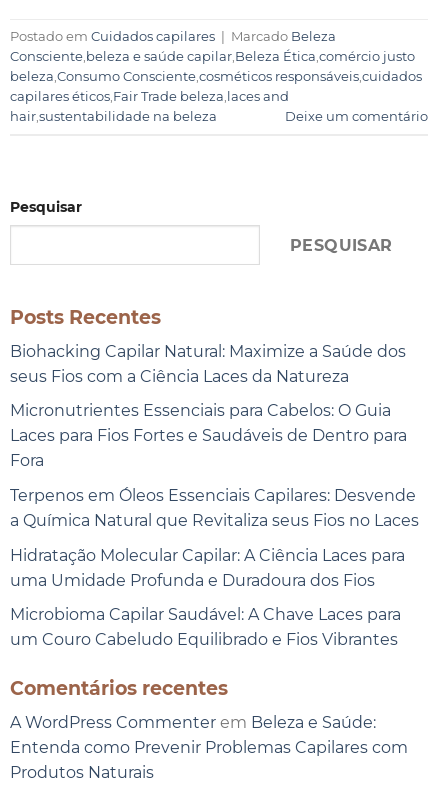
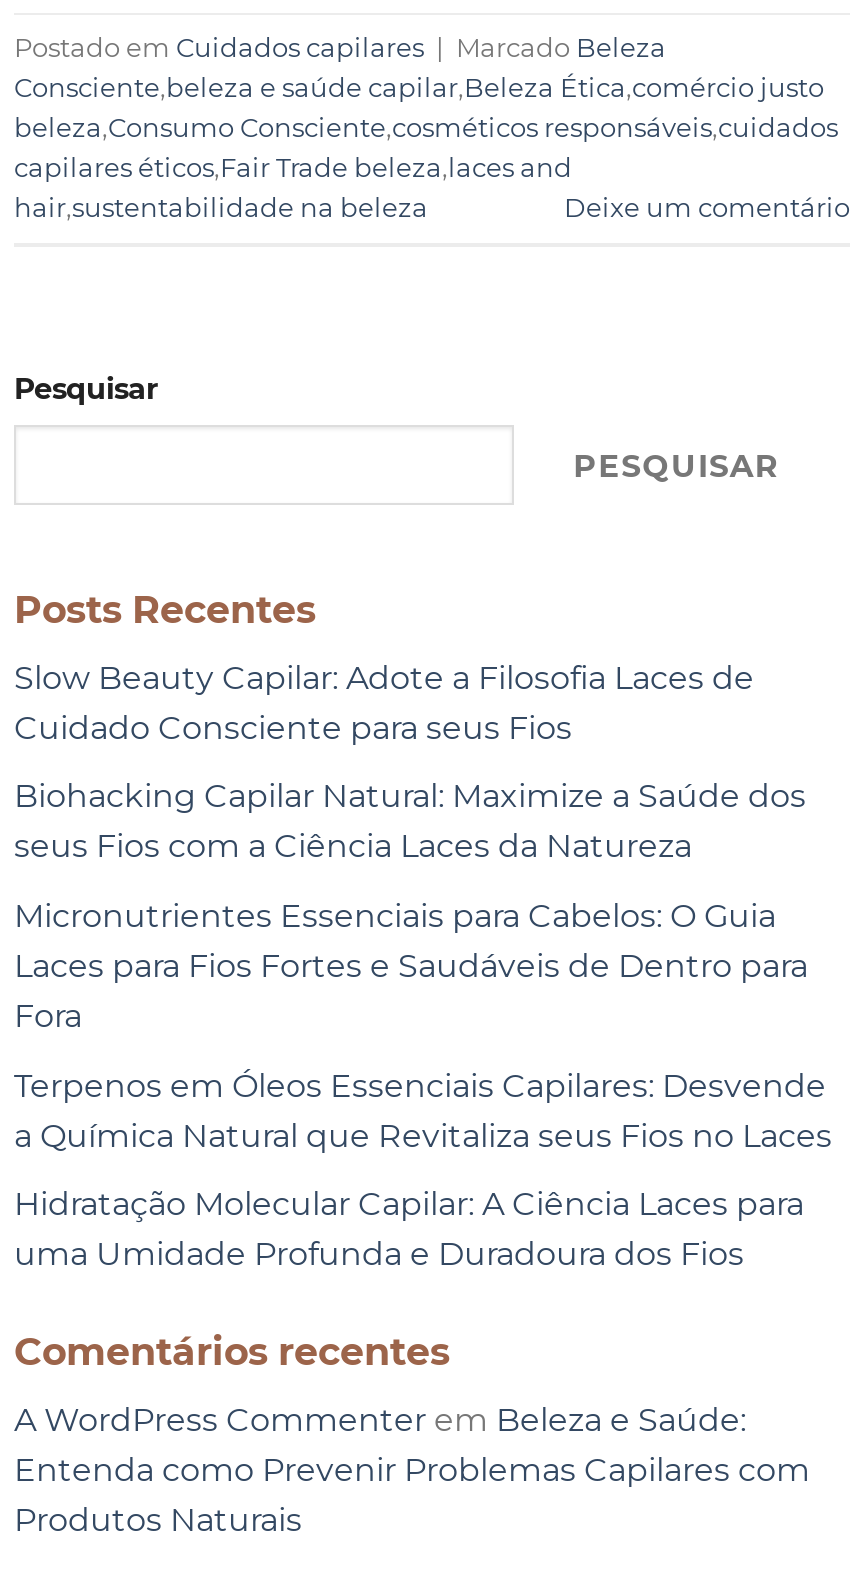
none -> [14,659,754,747] Slow Beauty Capilar: Adote a Filosofia Laces de | Cuidado Consciente para seus Fios
moved [10,342,419,590] -> [14,778,832,1273]: Biohacking Capilar Natural: Maximize a Saúde dos | seus Fios com a Ciência Laces da Natureza | Micronutrientes Essenciais para Cabelos: O Guia | ... | Hidratação Molecular Capilar: A Ciência Laces para | uma Umidade Profunda e Duradoura dos Fios
[10,605,401,649] Microbioma Capilar Saudável: A Chave Laces para | um Couro Cabeludo Equilibrado e Fios Vibrantes -> none

